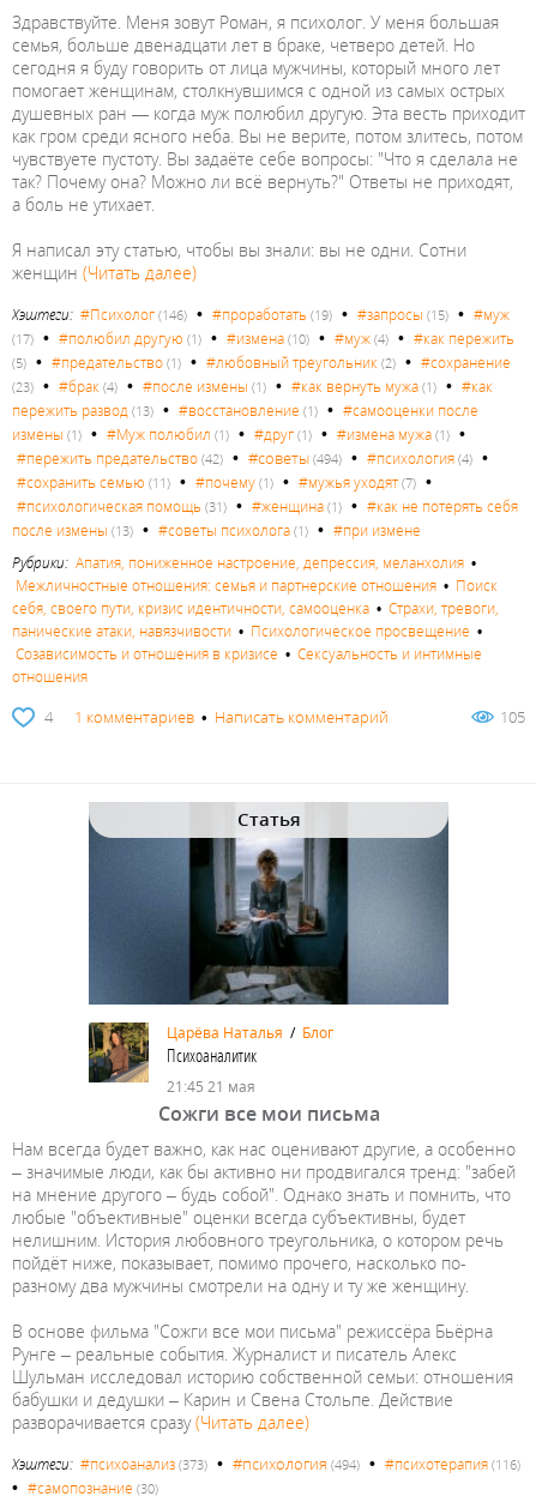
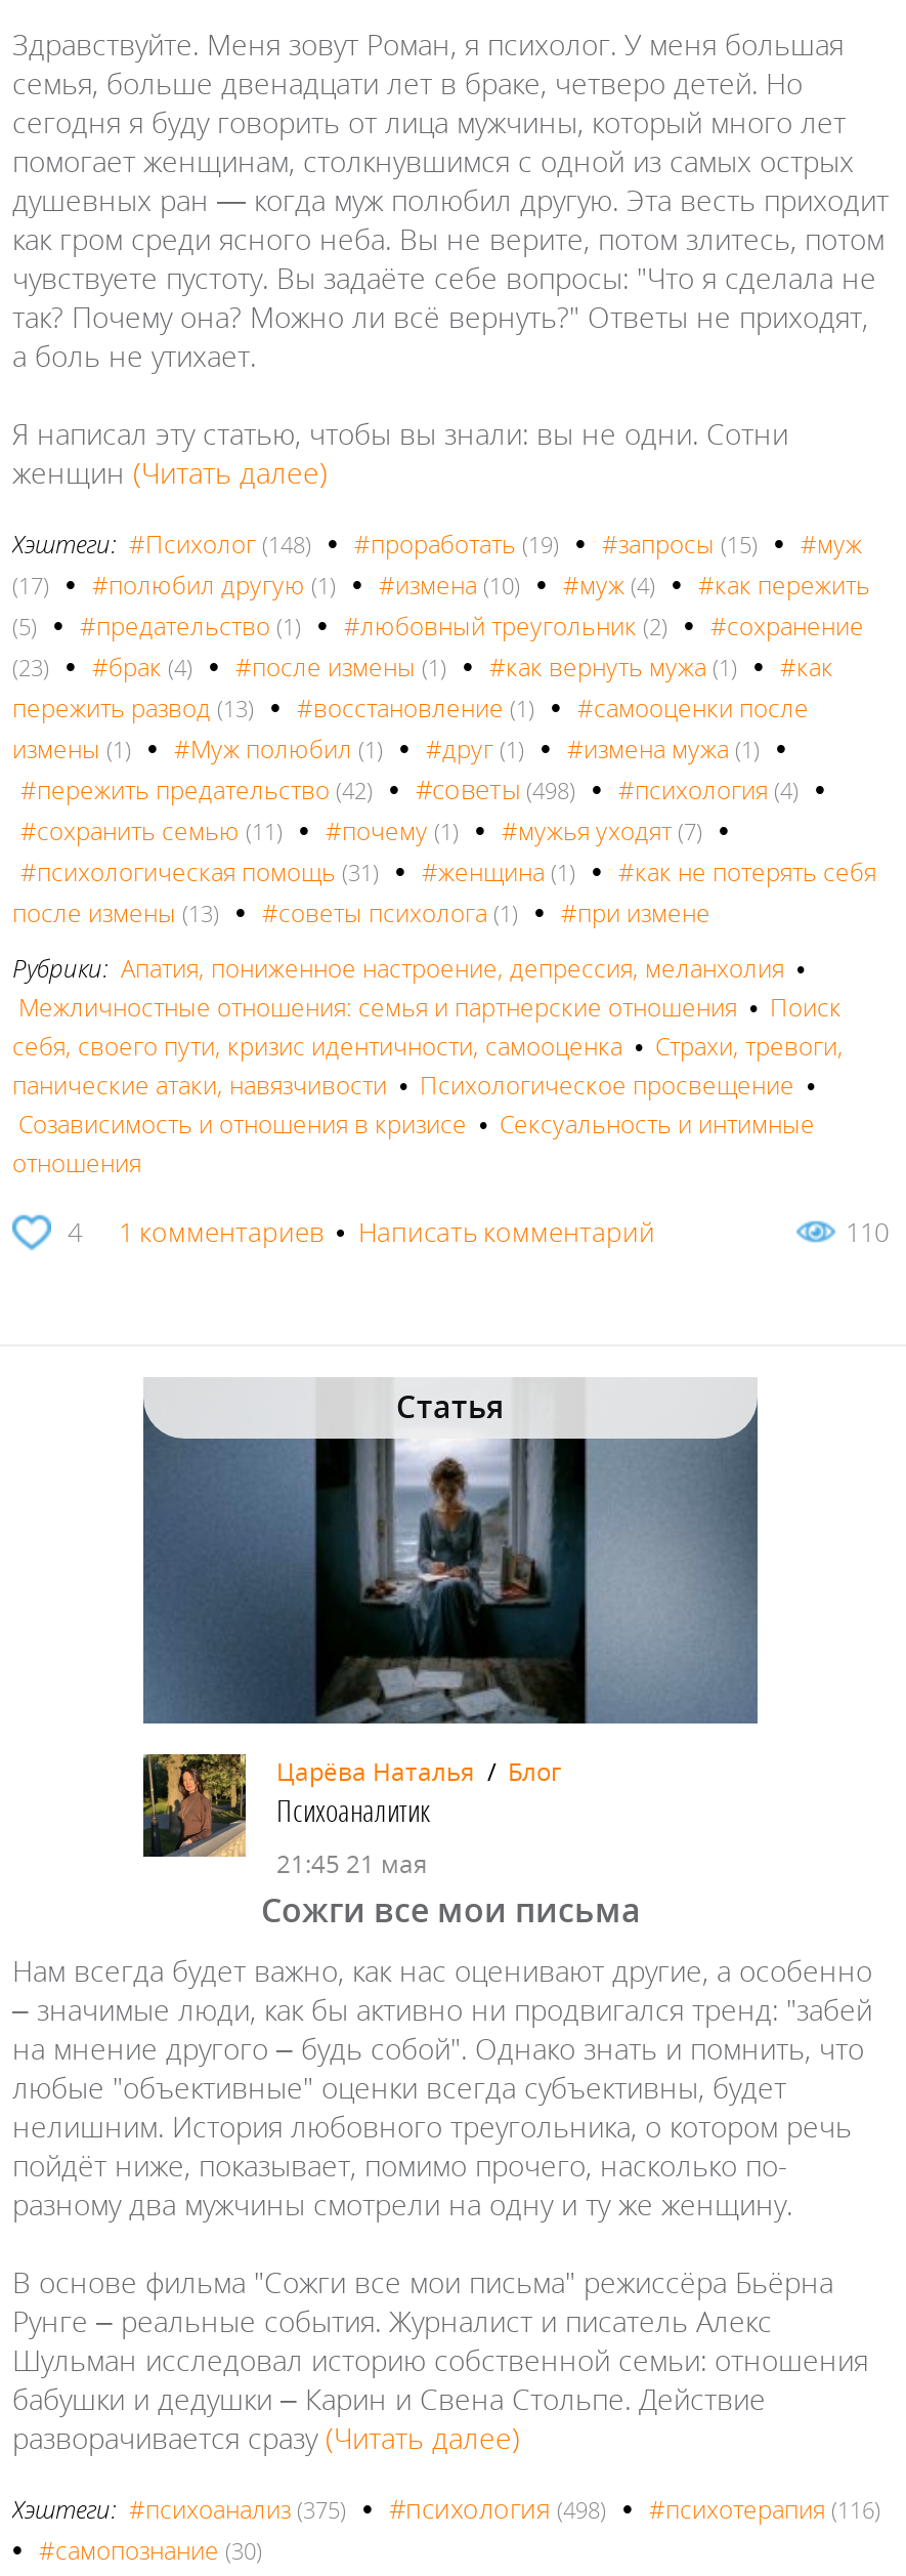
[12,302,510,325] Хэштеги: #Психолог (146) • #проработать (19) • #запросы (15) • #муж -> [12,523,862,562] Хэштеги: #Психолог (148) • #проработать (19) • #запросы (15) • #муж
[17,446,488,469] #пережить предательство (42) • #советы (494) • #психология (4) • -> [20,768,825,807] #пережить предательство (42) • #советы (498) • #психология (4) •
[500,706,525,728] 105 -> [846,1213,889,1250] 110
[12,1451,520,1474] Хэштеги: #психоанализ (373) • #психология (494) • #психотерапия (116) -> [12,2487,880,2526] Хэштеги: #психоанализ (375) • #психология (498) • #психотерапия (116)

